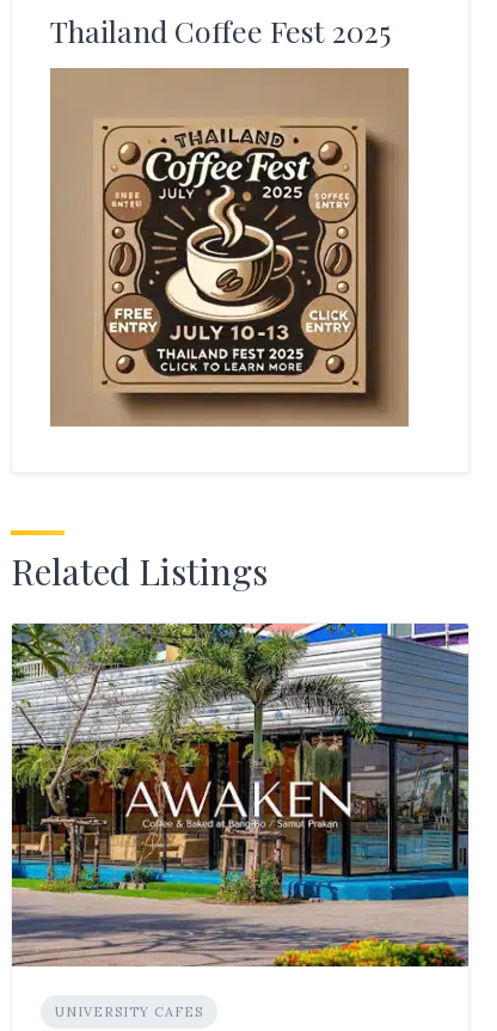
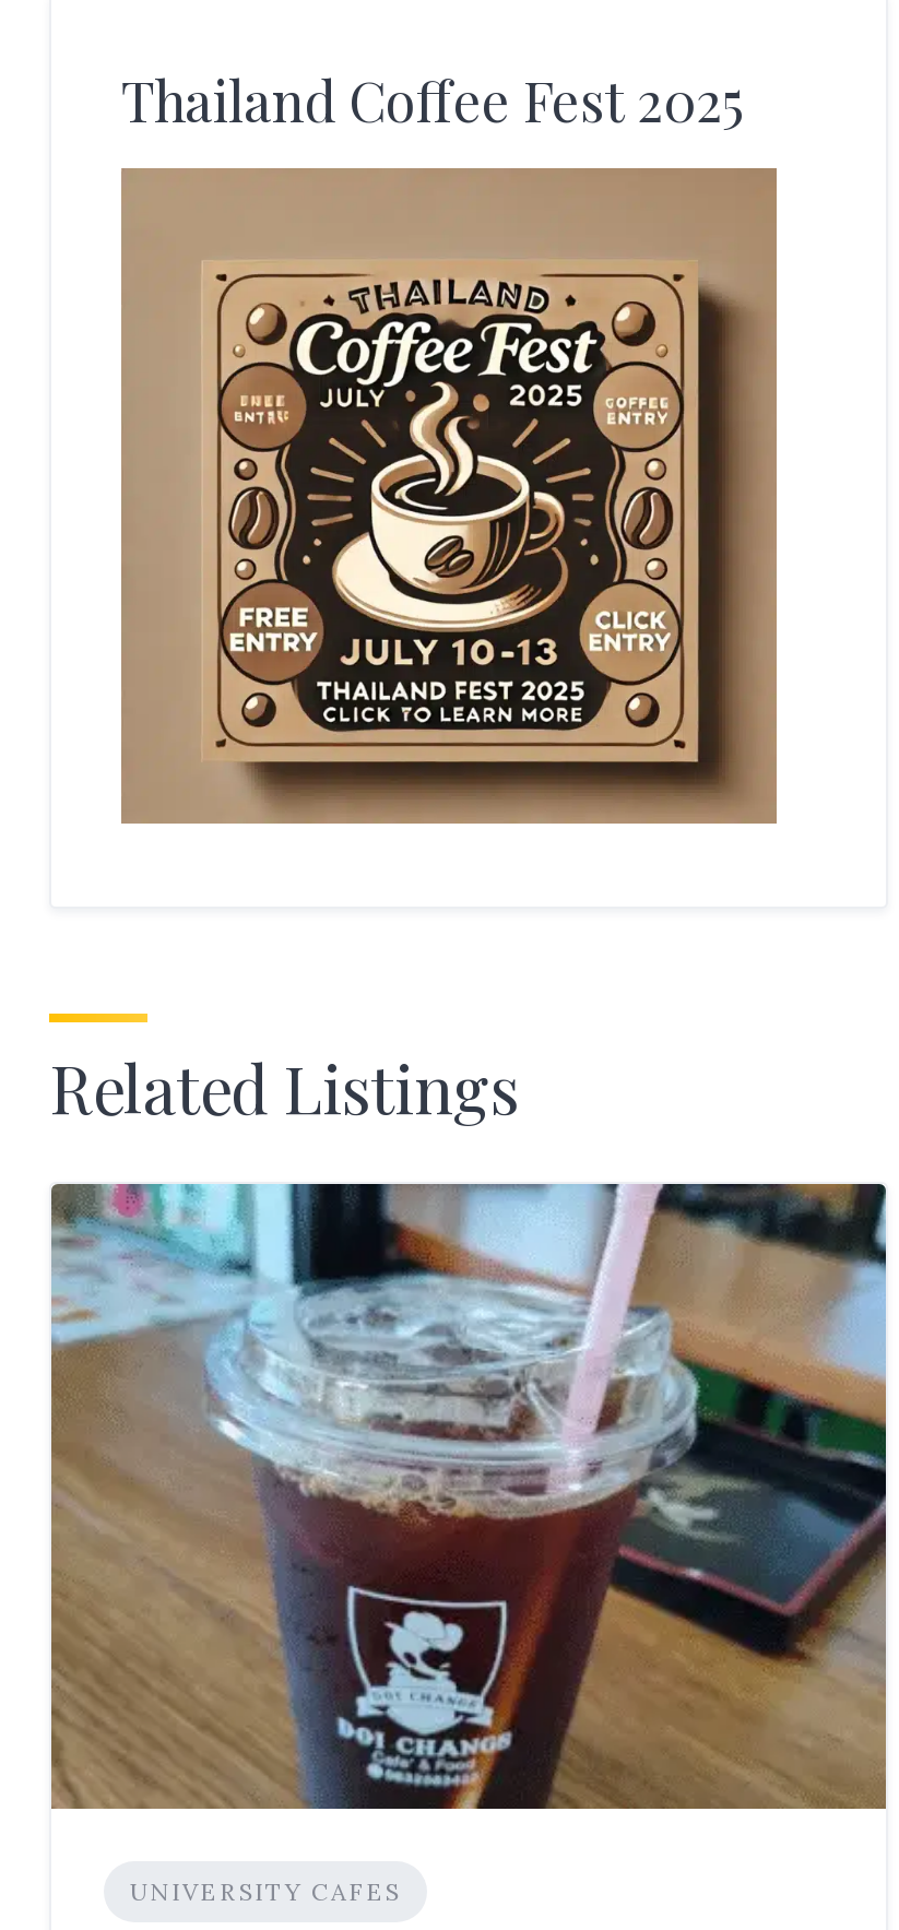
[11,622,470,968] [image] -> [49,1182,888,1811] [image]

